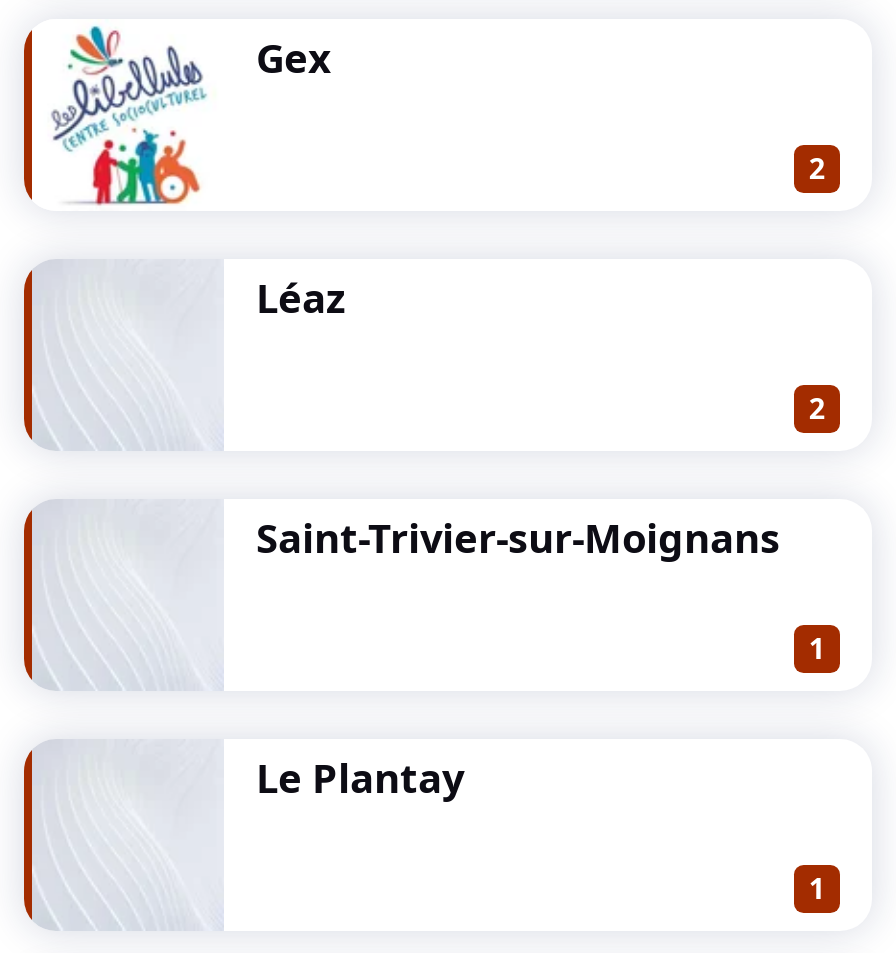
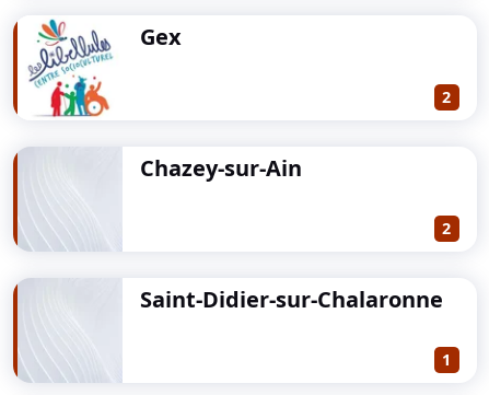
[256,271,346,325] Léaz -> [140,153,302,183] Chazey-sur-Ain
[256,511,826,805] Saint-Trivier-sur-Moignans | 1 | Le Plantay -> [140,285,443,314] Saint-Didier-sur-Chalaronne

